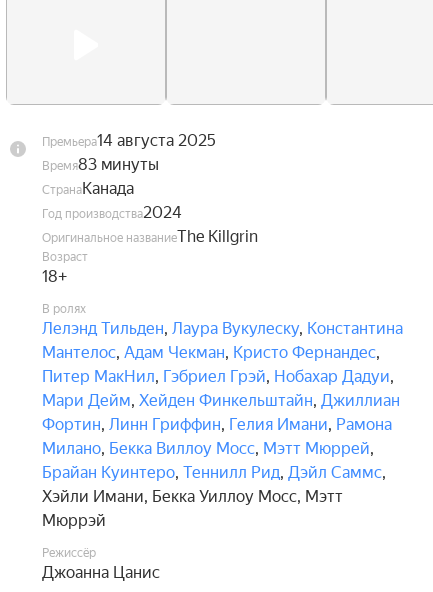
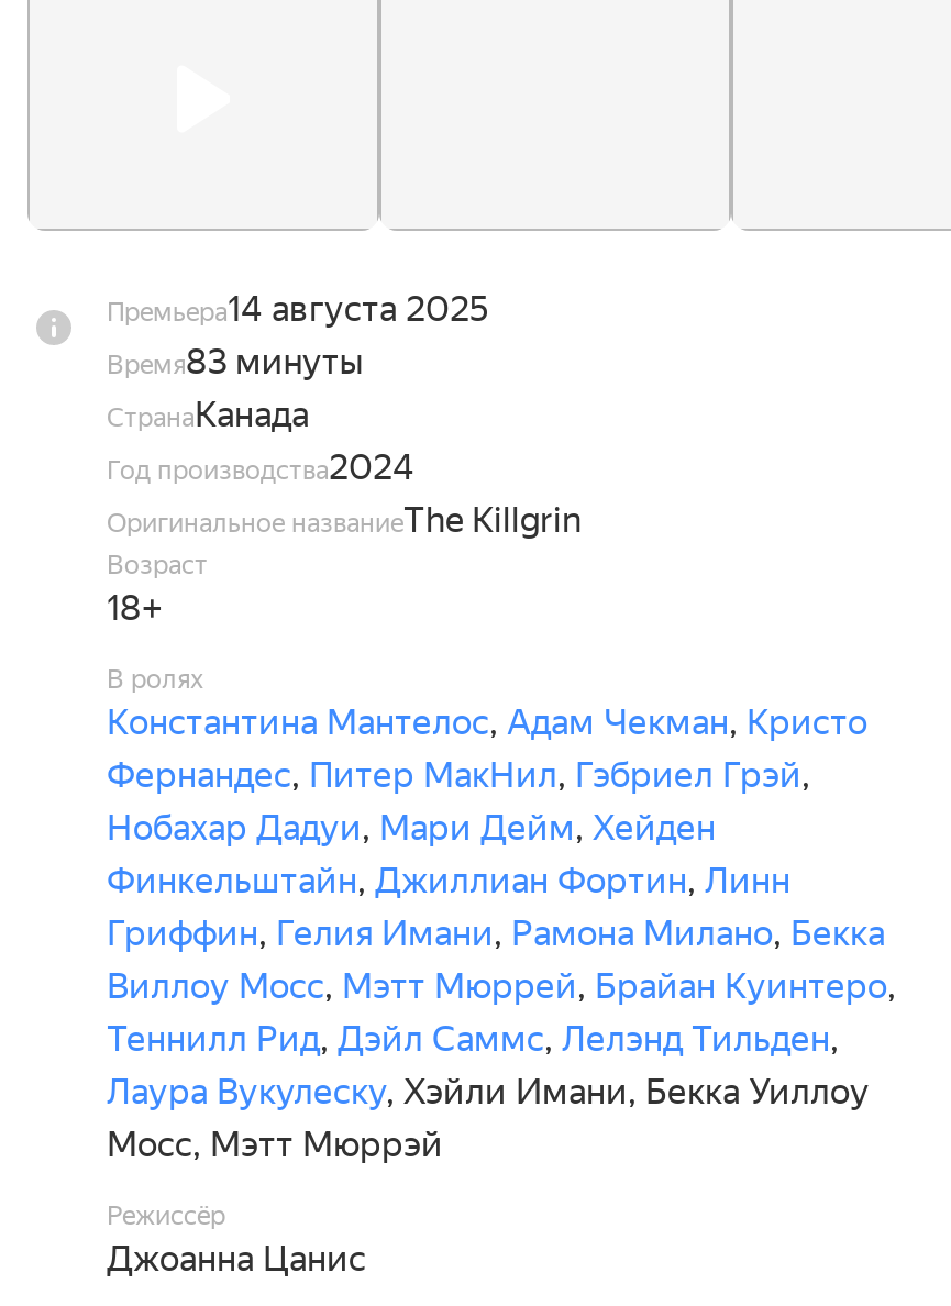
[42,319,403,530] Лелэнд Тильден, Лаура Вукулеску, Константина | Мантелос, Адам Чекман, Кристо Фернандес, | Питер МакНил, Гэбриел Грэй, Нобахар Дадуи, | Мари Дейм, Хейден Финкельштайн, Джиллиан | Фортин, Линн Гриффин, Гелия Имани, Рамона | Милано, Бекка Виллоу Мосс, Мэтт Мюррей, | Брайан Куинтеро, Теннилл Рид, Дэйл Саммс, | Хэйли Имани, Бекка Уиллоу Мосс, Мэтт | Мюррэй -> [107,701,896,1165] Константина Мантелос, Адам Чекман, Кристо | Фернандес, Питер МакНил, Гэбриел Грэй, | Нобахар Дадуи, Мари Дейм, Хейден | Финкельштайн, Джиллиан Фортин, Линн | Гриффин, Гелия Имани, Рамона Милано, Бекка | Виллоу Мосс, Мэтт Мюррей, Брайан Куинтеро, | Теннилл Рид, Дэйл Саммс, Лелэнд Тильден, | Лаура Вукулеску, Хэйли Имани, Бекка Уиллоу | Мосс, Мэтт Мюррэй

